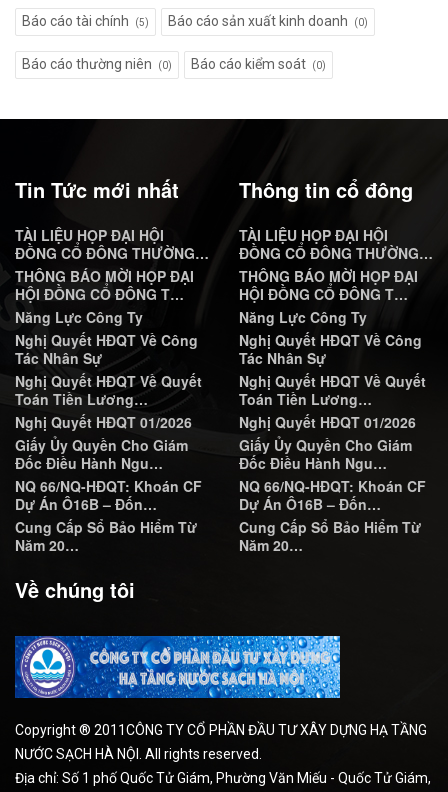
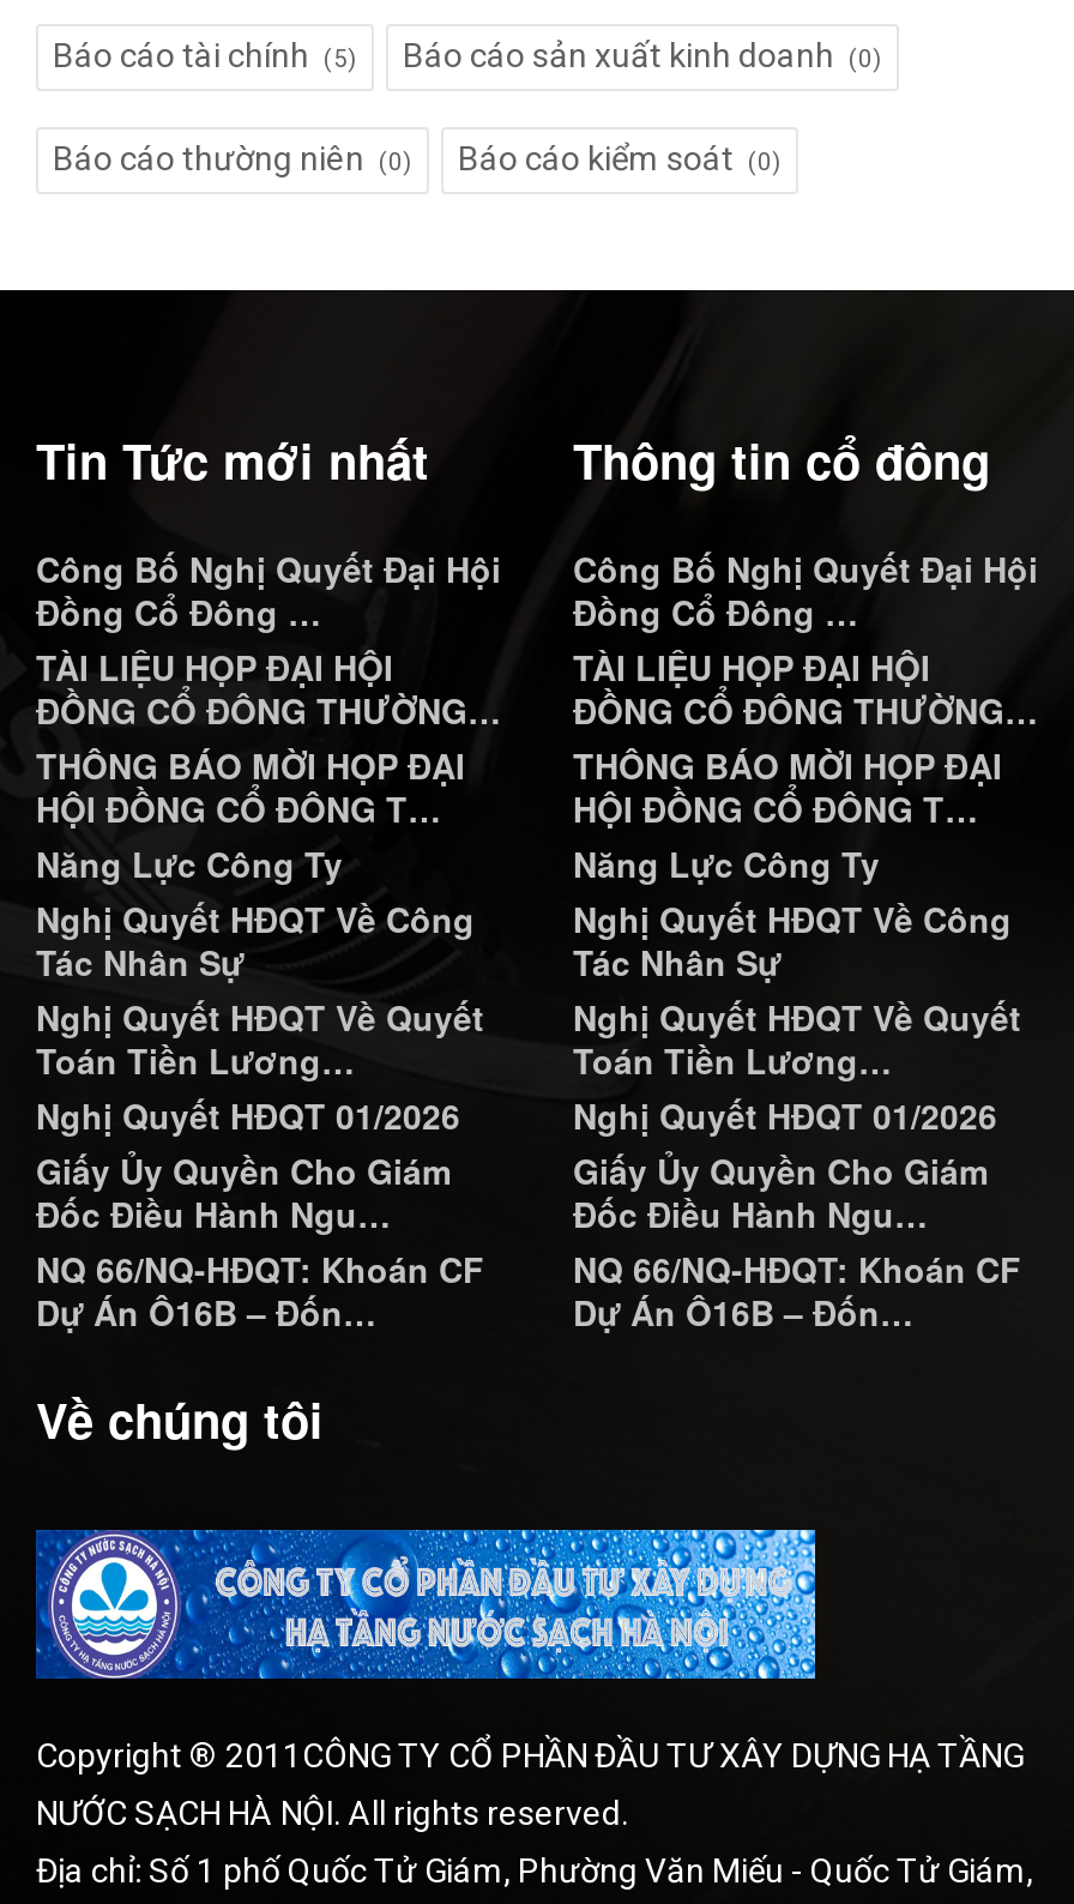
none -> [36,544,501,635] Công Bố Nghị Quyết Đại Hội | Đồng Cổ Đông …
none -> [573,544,1038,635] Công Bố Nghị Quyết Đại Hội | Đồng Cổ Đông …
moved [15,225,209,514] -> [36,642,501,1335]: TÀI LIỆU HỌP ĐẠI HỘI | ĐỒNG CỔ ĐÔNG THƯỜNG… | THÔNG BÁO MỜI HỌP ĐẠI | ... | NQ 66/NQ-HĐQT: Khoán CF | Dự Án Ô16B – Đốn…
moved [239,225,433,514] -> [573,642,1038,1335]: TÀI LIỆU HỌP ĐẠI HỘI | ĐỒNG CỔ ĐÔNG THƯỜNG… | THÔNG BÁO MỜI HỌP ĐẠI | ... | NQ 66/NQ-HĐQT: Khoán CF | Dự Án Ô16B – Đốn…
[15,517,197,555] Cung Cấp Sổ Bảo Hiểm Từ | Năm 20… -> none
[239,517,421,555] Cung Cấp Sổ Bảo Hiểm Từ | Năm 20… -> none

